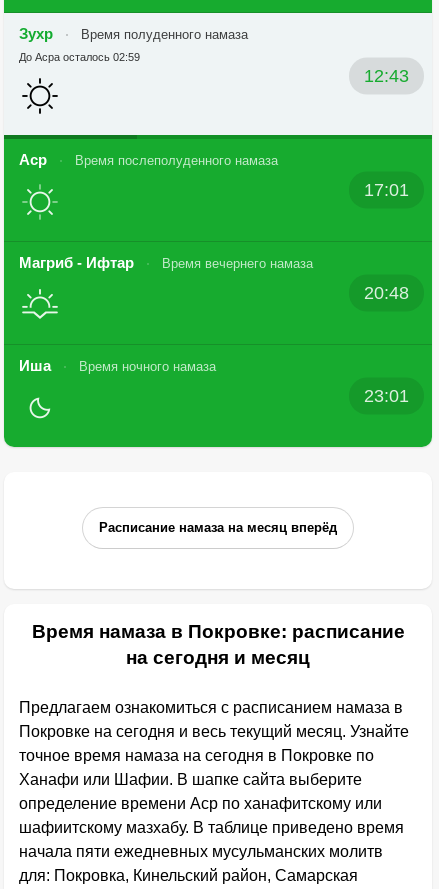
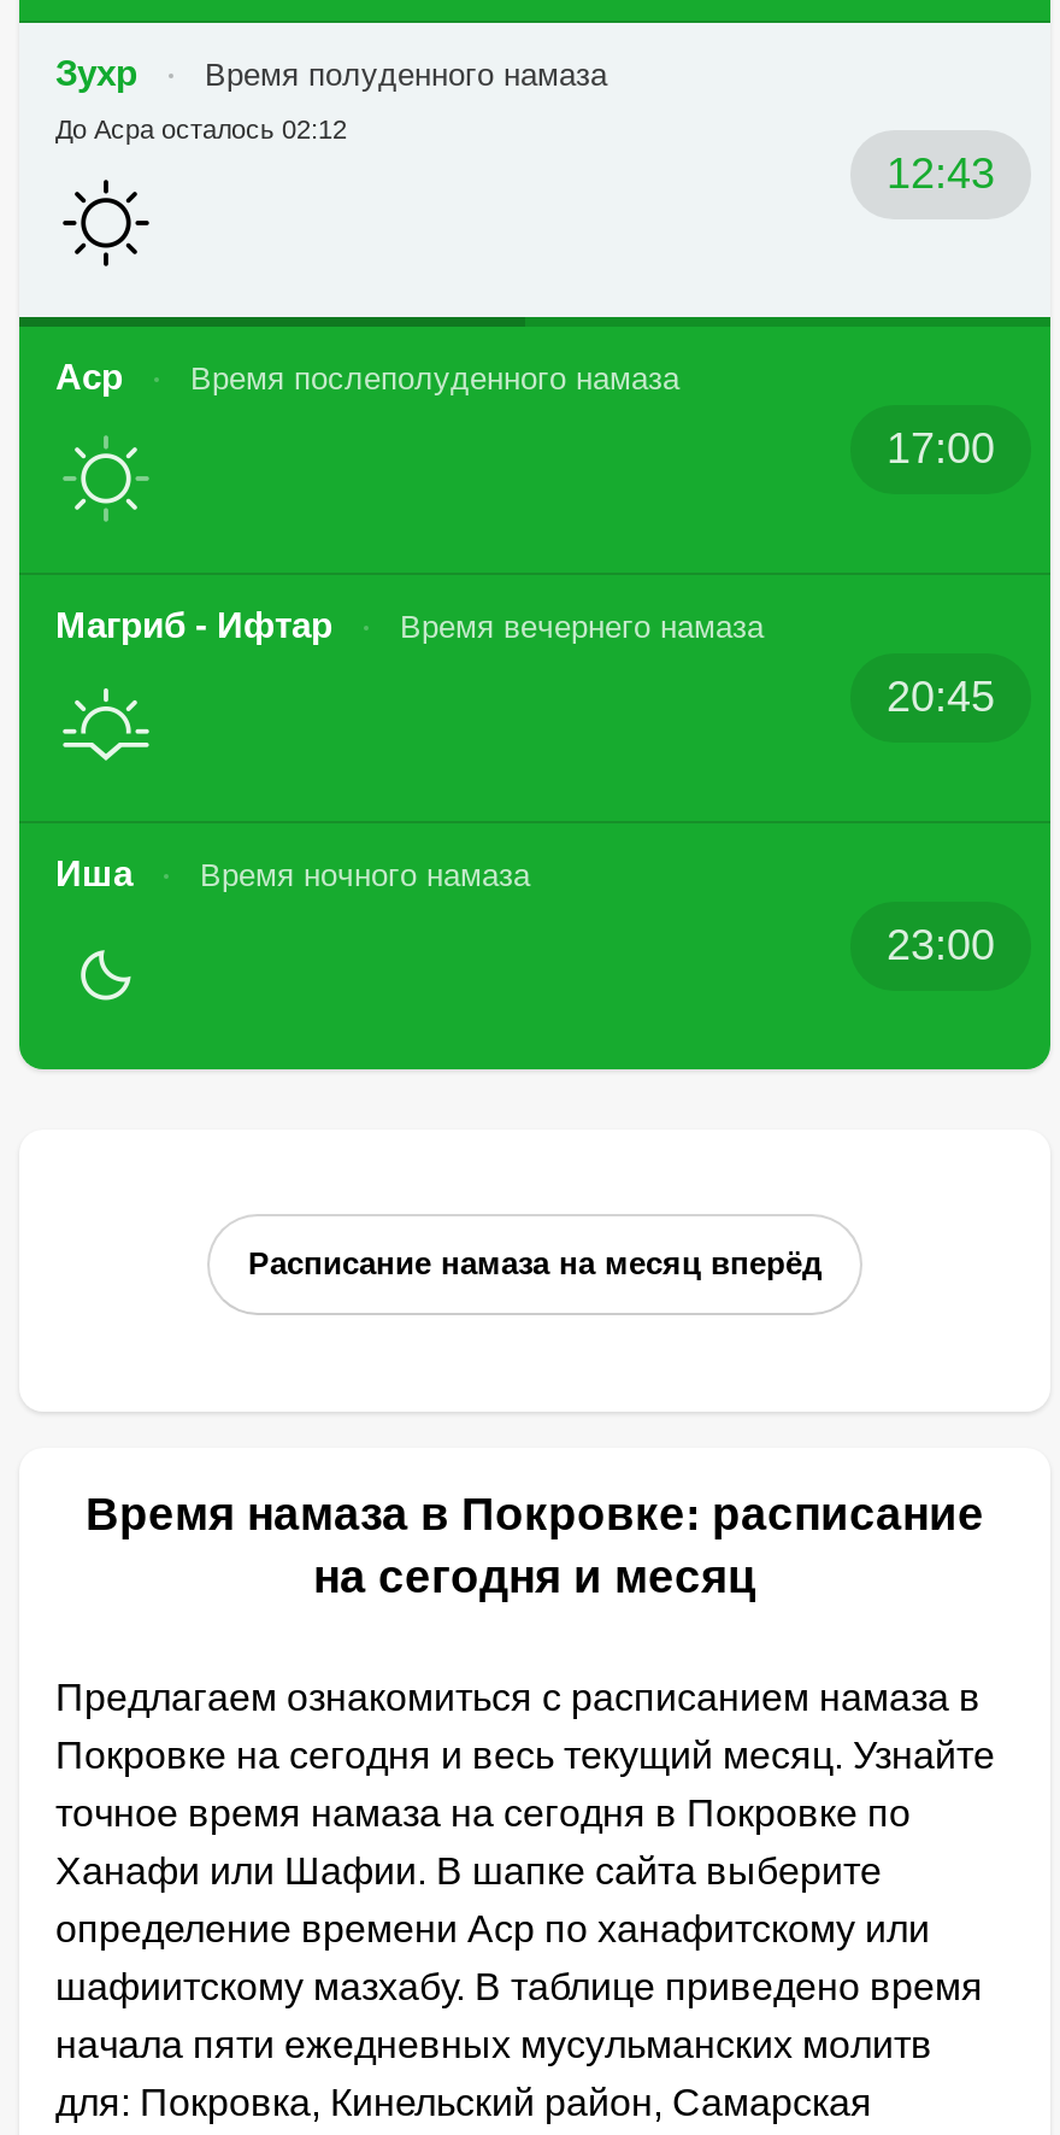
[19,51,140,63] До Асра осталось 02:59 -> [55,115,347,143] До Асра осталось 02:12
[364,179,409,199] 17:01 -> [887,424,995,473] 17:00
[364,282,409,302] 20:48 -> [887,673,995,721] 20:45
[364,385,409,405] 23:01 -> [887,921,995,969] 23:00

